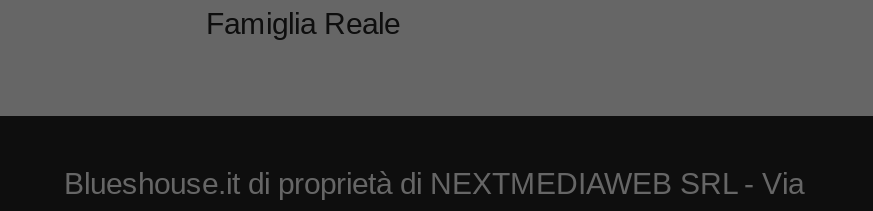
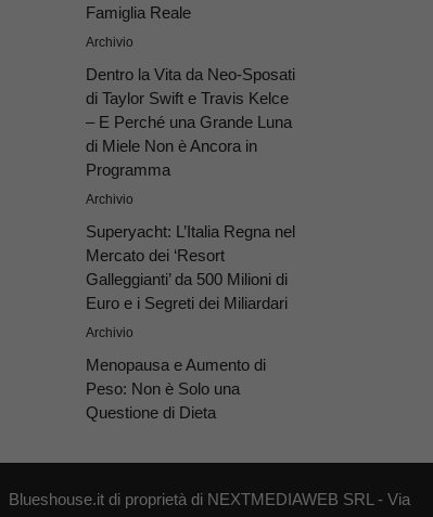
none -> [86,34,295,421] Archivio | Dentro la Vita da Neo-Sposati | di Taylor Swift e Travis Kelce | – E Perché una Grande Luna | di Miele Non è Ancora in | Programma | Archivio | Superyacht: L’Italia Regna nel | Mercato dei ‘Resort | Galleggianti’ da 500 Milioni di | Euro e i Segreti dei Miliardari | Archivio | Menopausa e Aumento di | Peso: Non è Solo una | Questione di Dieta

